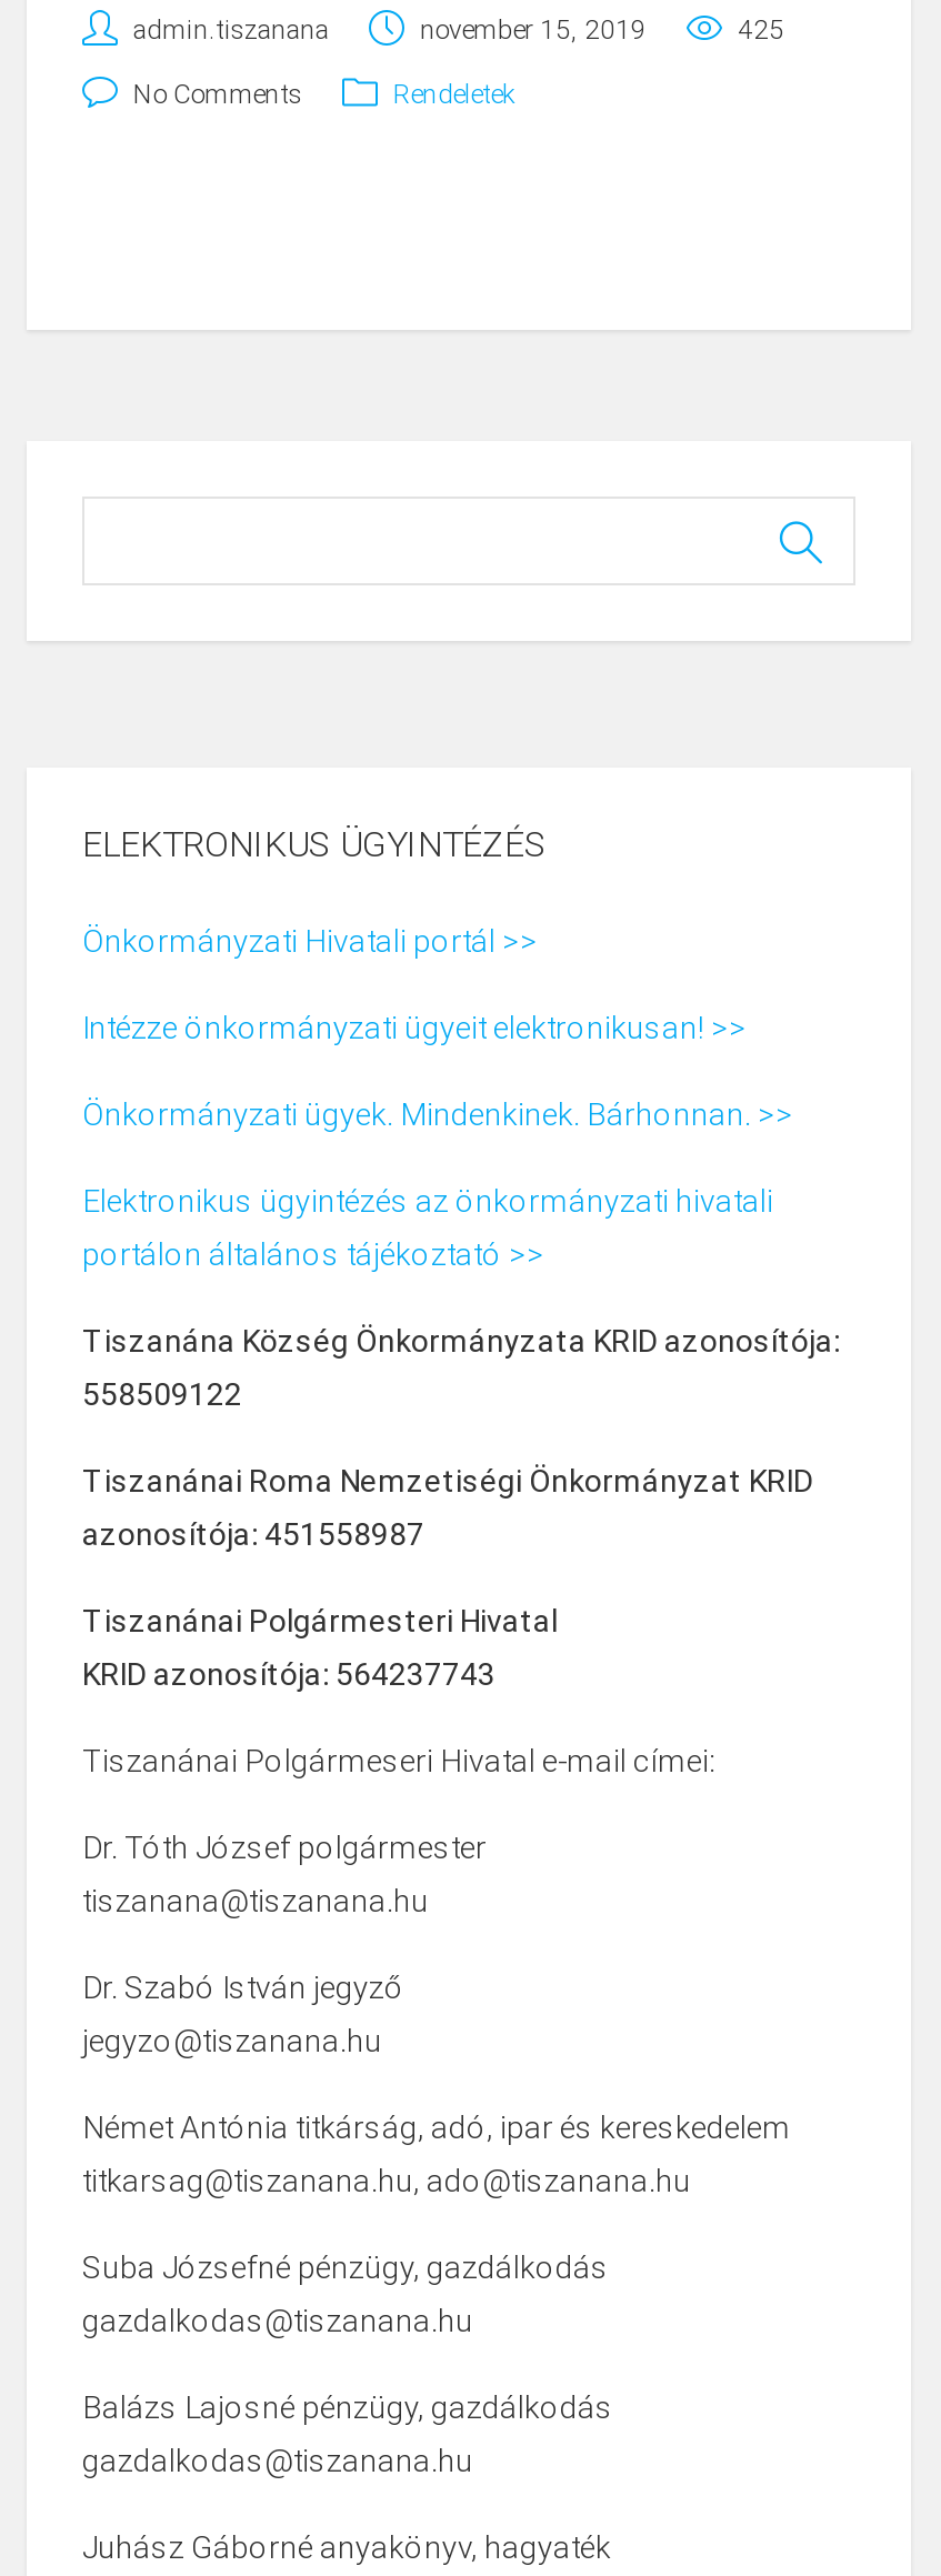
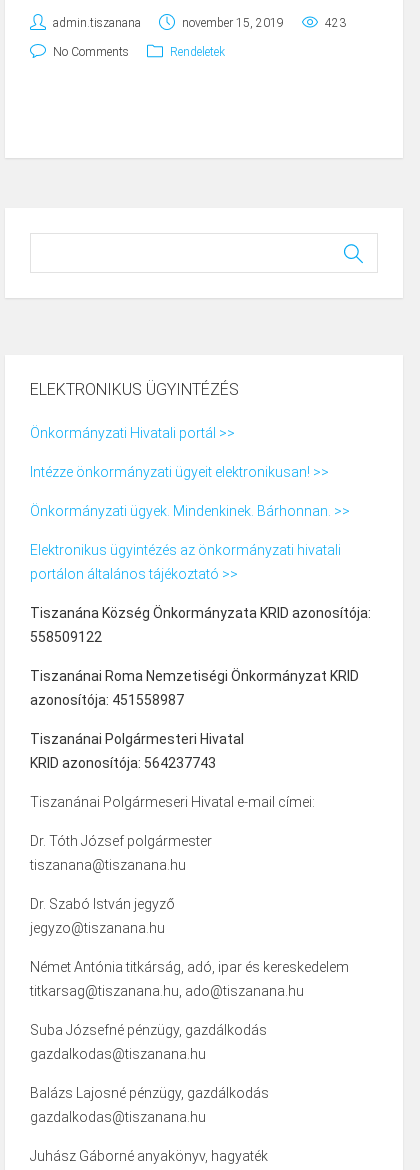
[738,15,784,46] 425 -> [325,16,346,30] 423

